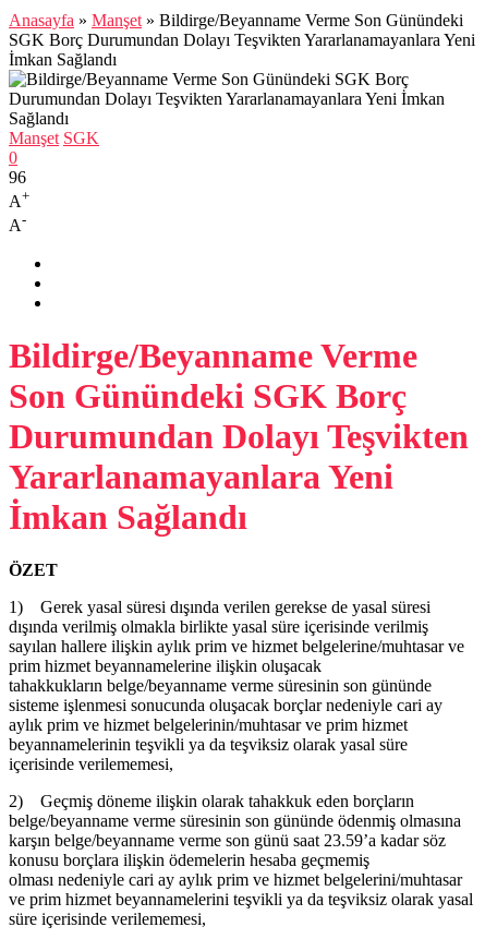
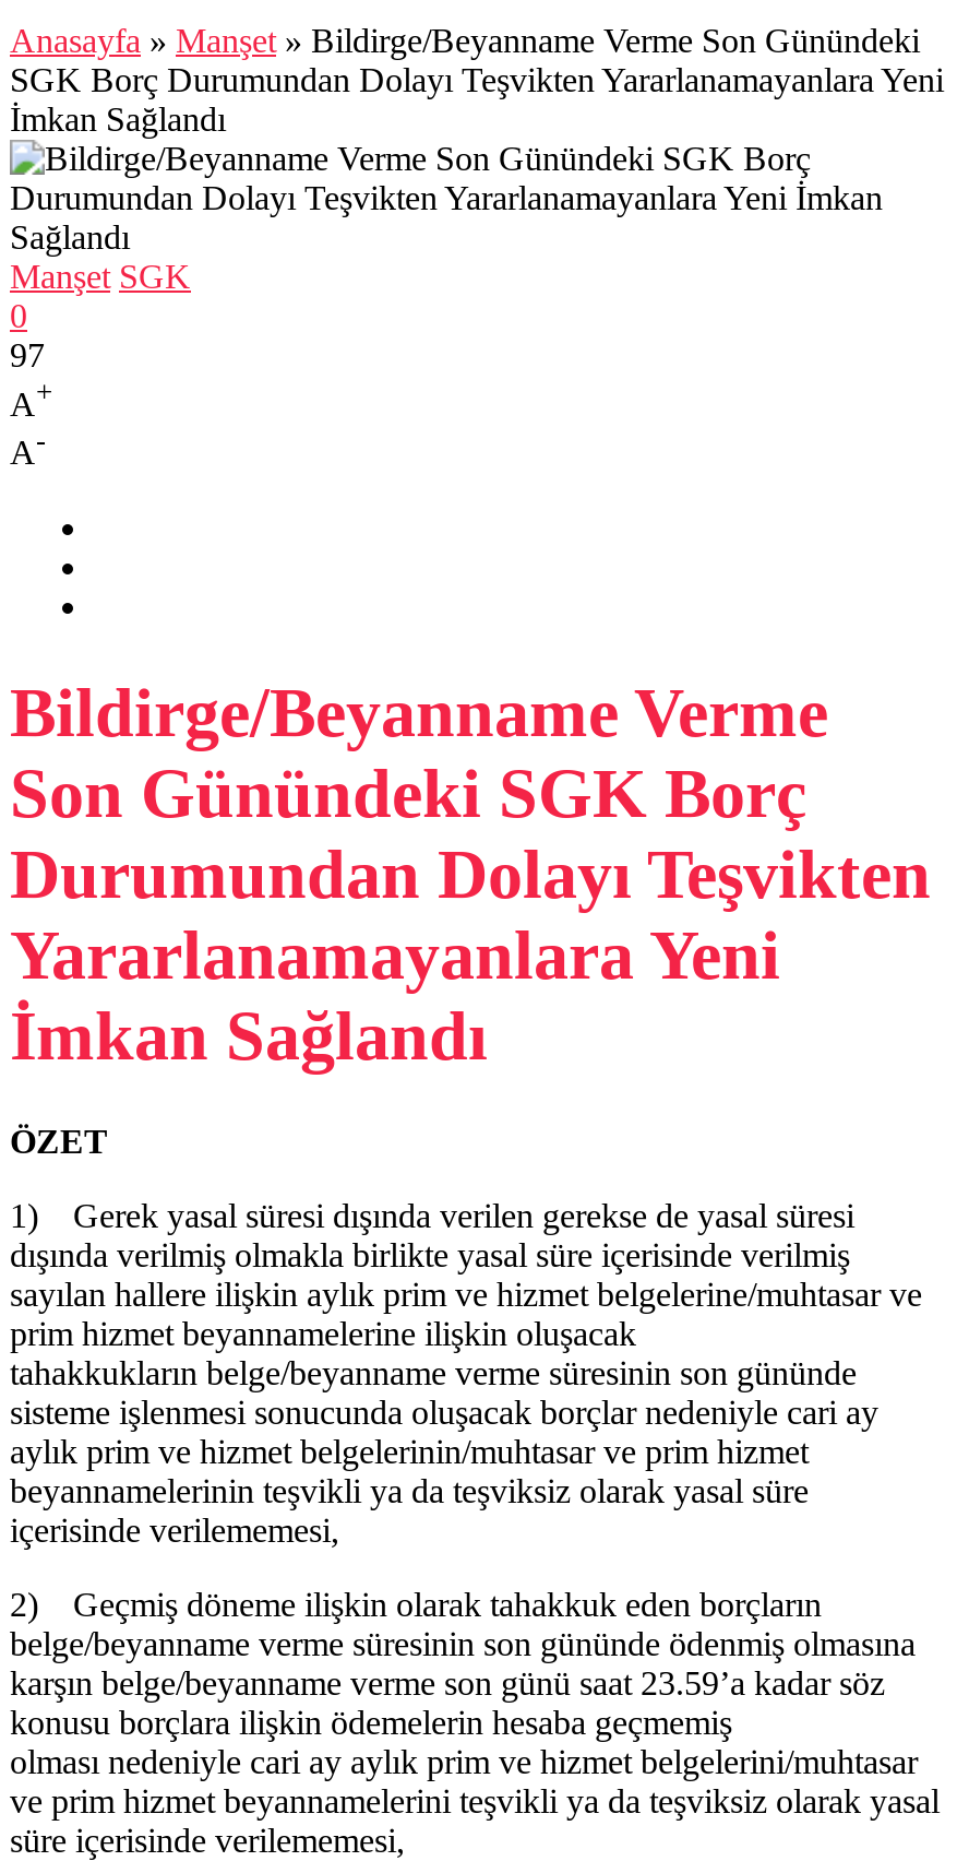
[9,168,26,186] 96 -> [10,336,45,373] 97

